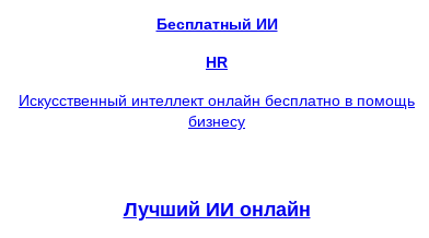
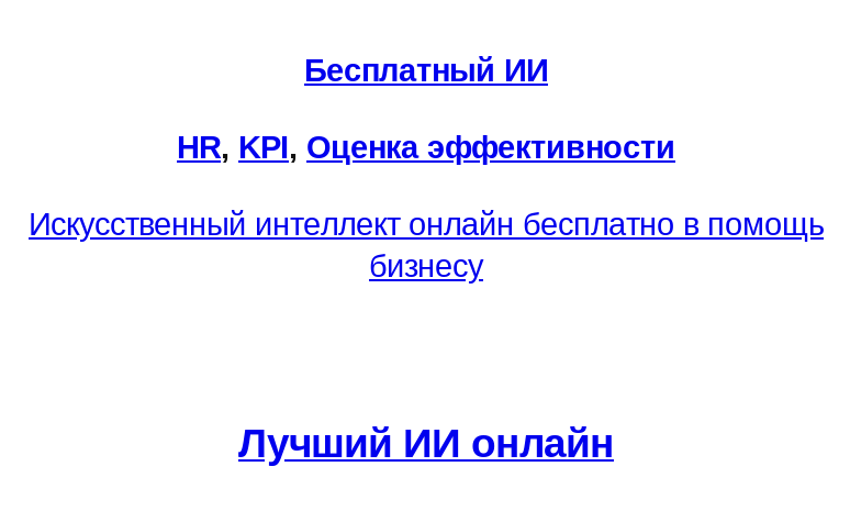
[206,53,228,71] HR -> [177,129,675,164] HR, KPI, Оценка эффективности

